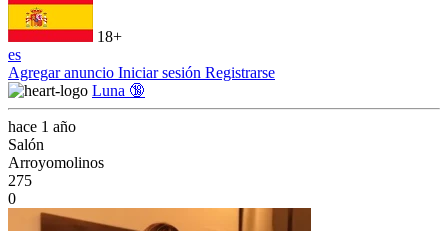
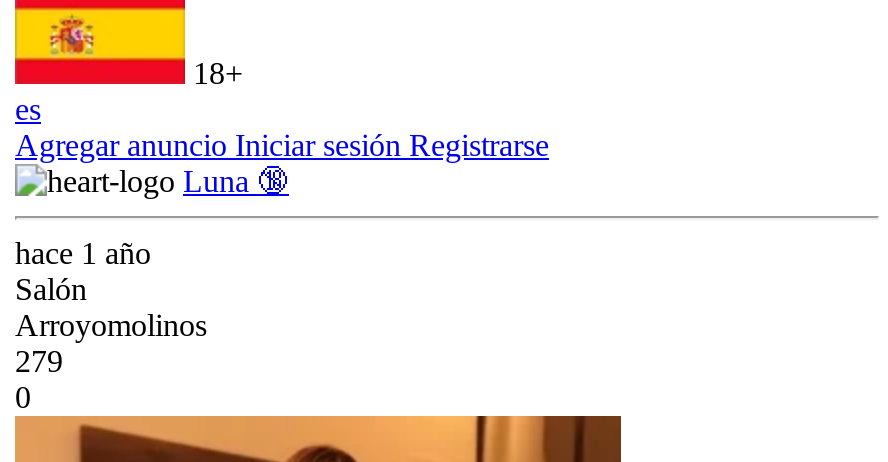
[8,172,32,189] 275 -> [15,344,63,378] 279

